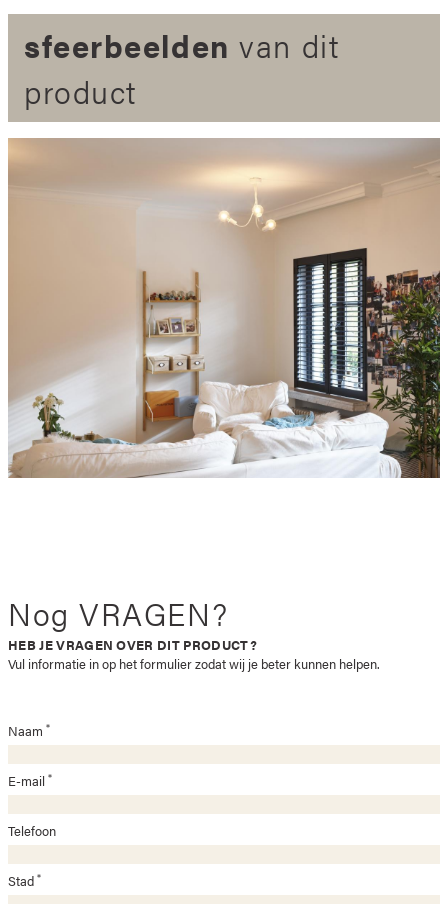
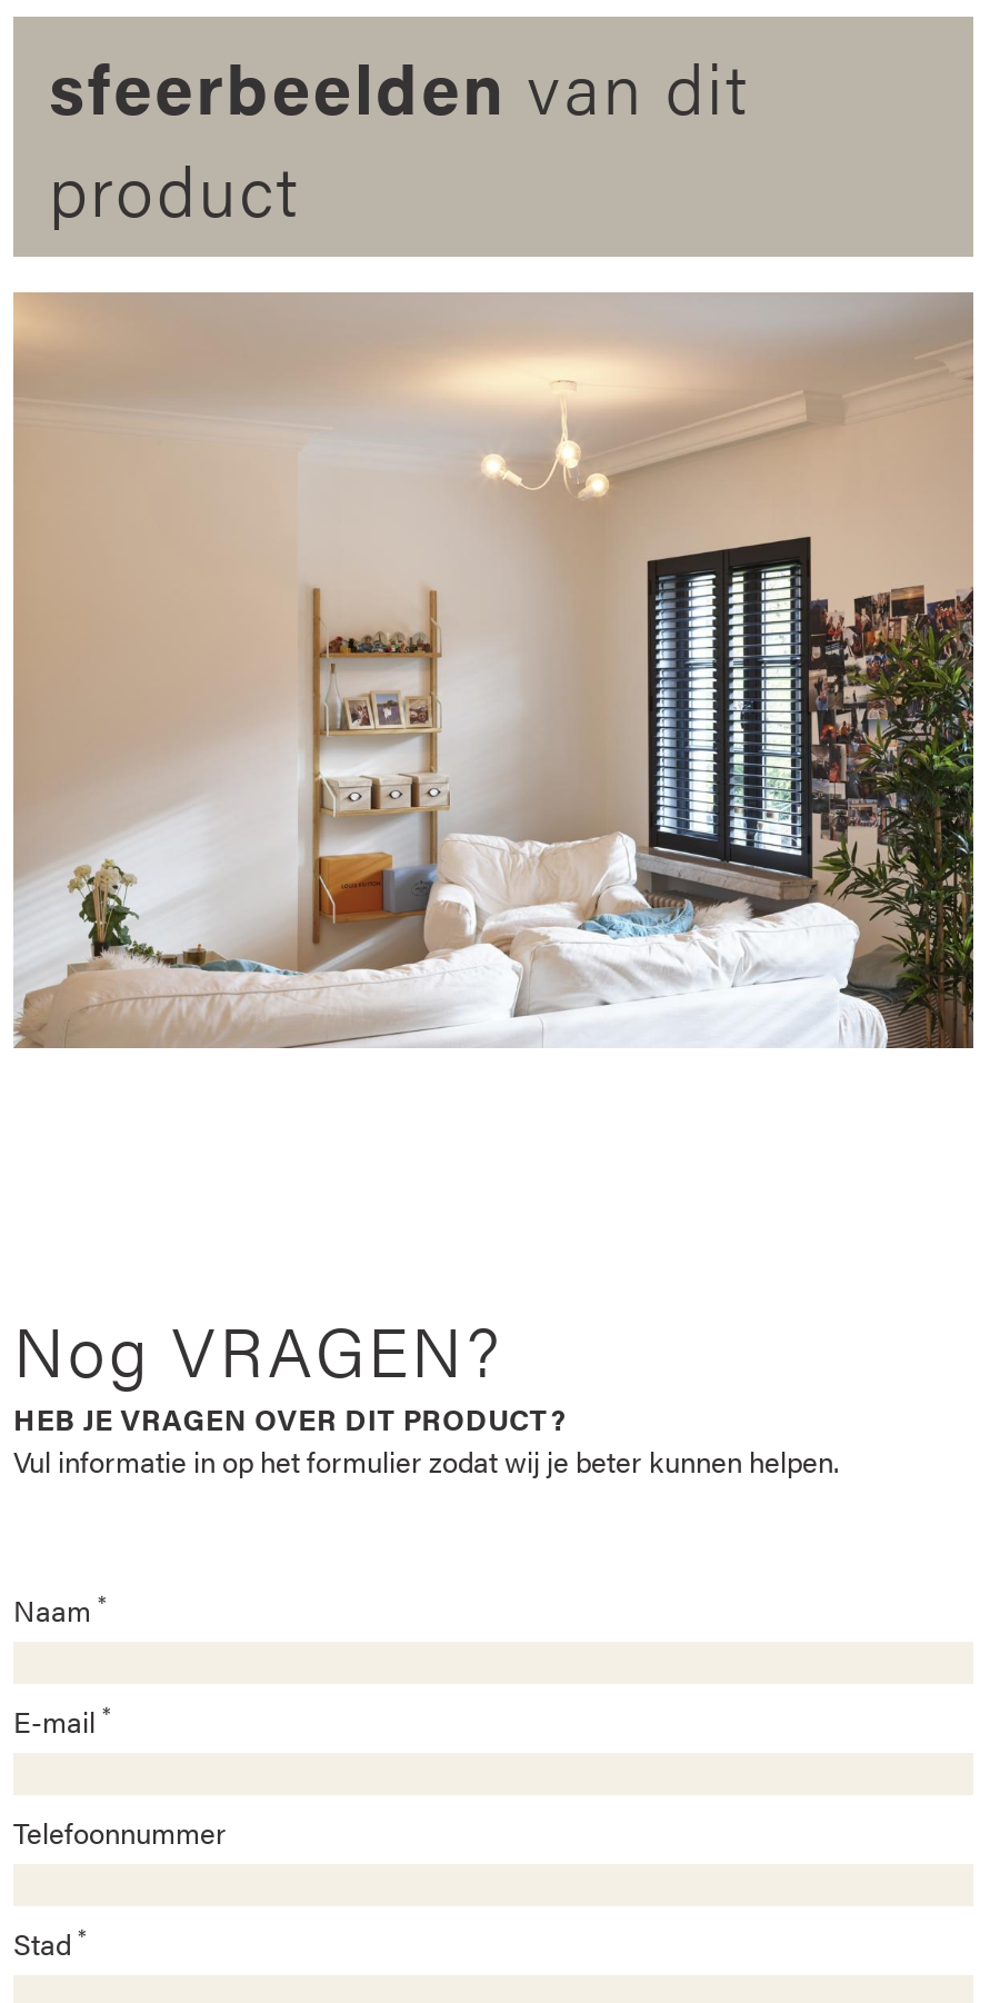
[8,822,56,840] Telefoon -> [13,1813,227,1853] Telefoonnummer

